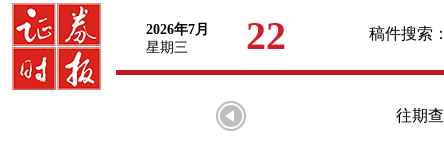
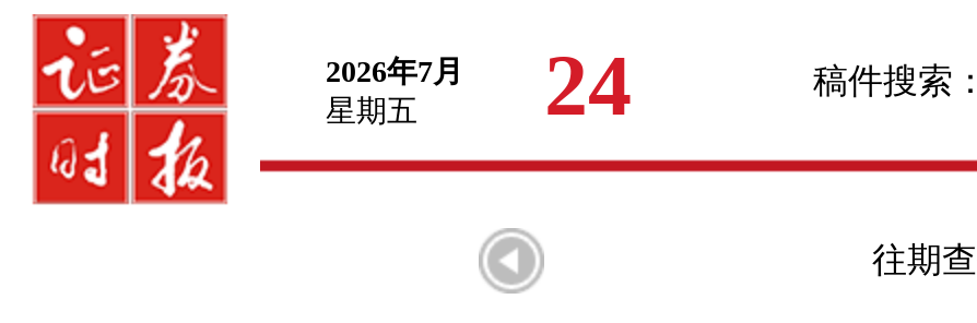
[246,13,286,58] 22 -> [544,36,632,134] 24
[146,40,188,55] 星期三 -> [326,95,417,128] 星期五

